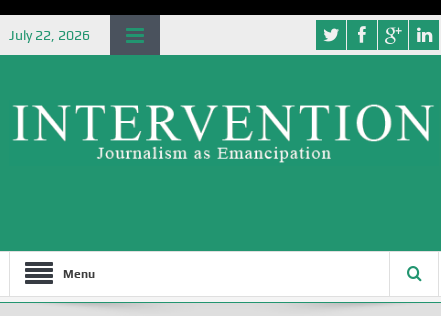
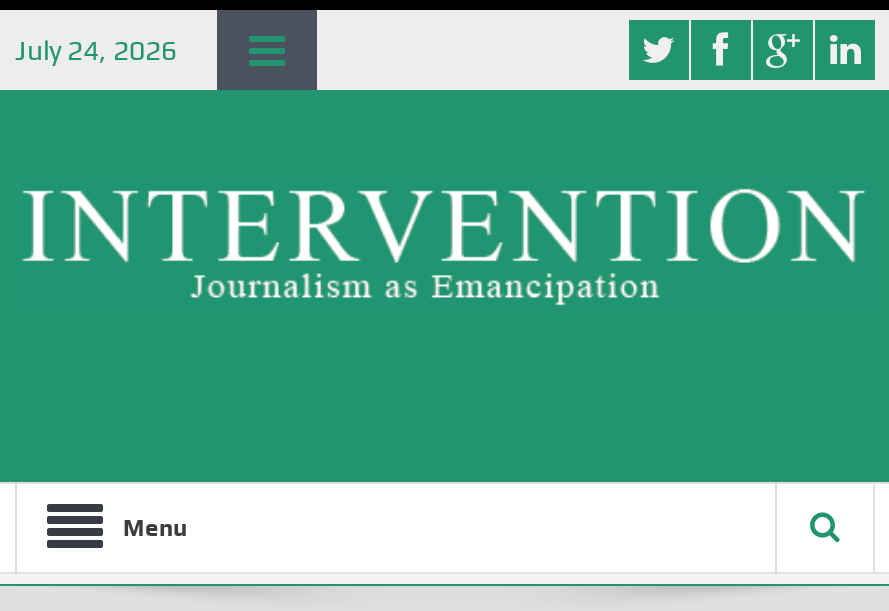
[9,27,90,43] July 22, 2026 -> [15,34,177,66] July 24, 2026

